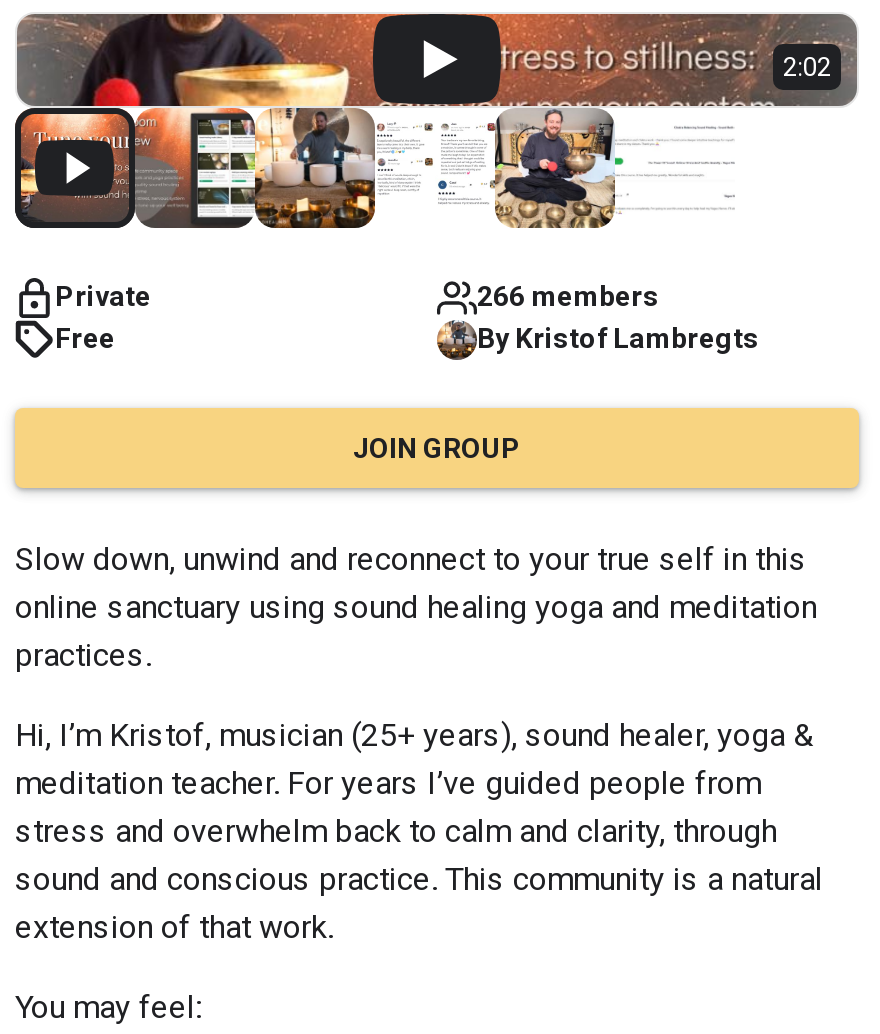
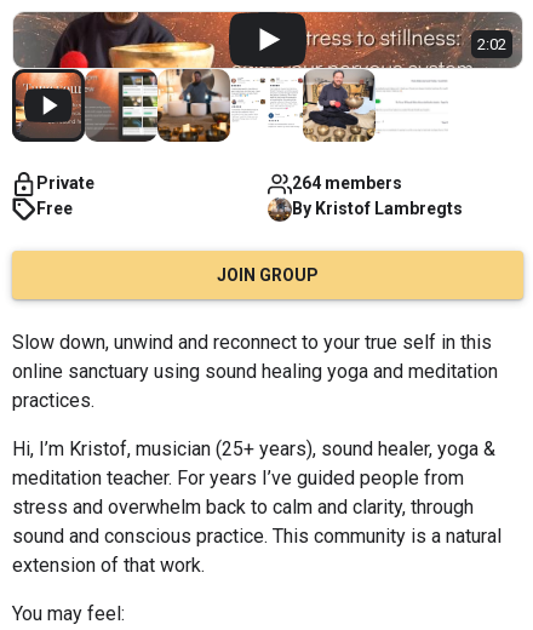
[477,280,659,312] 266 members -> [292,173,402,193] 264 members

